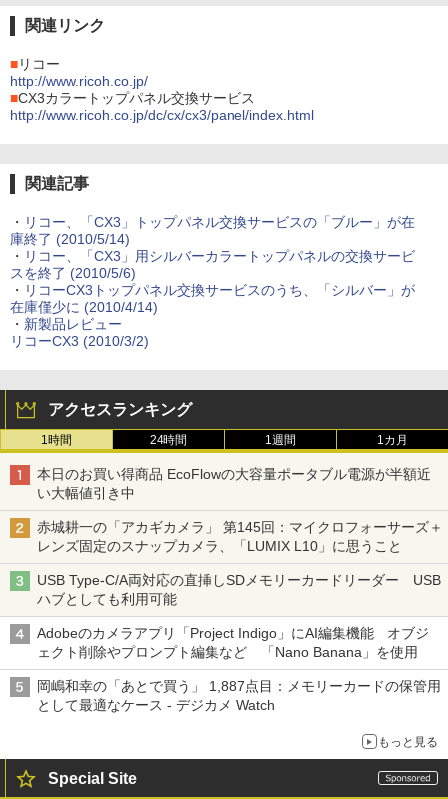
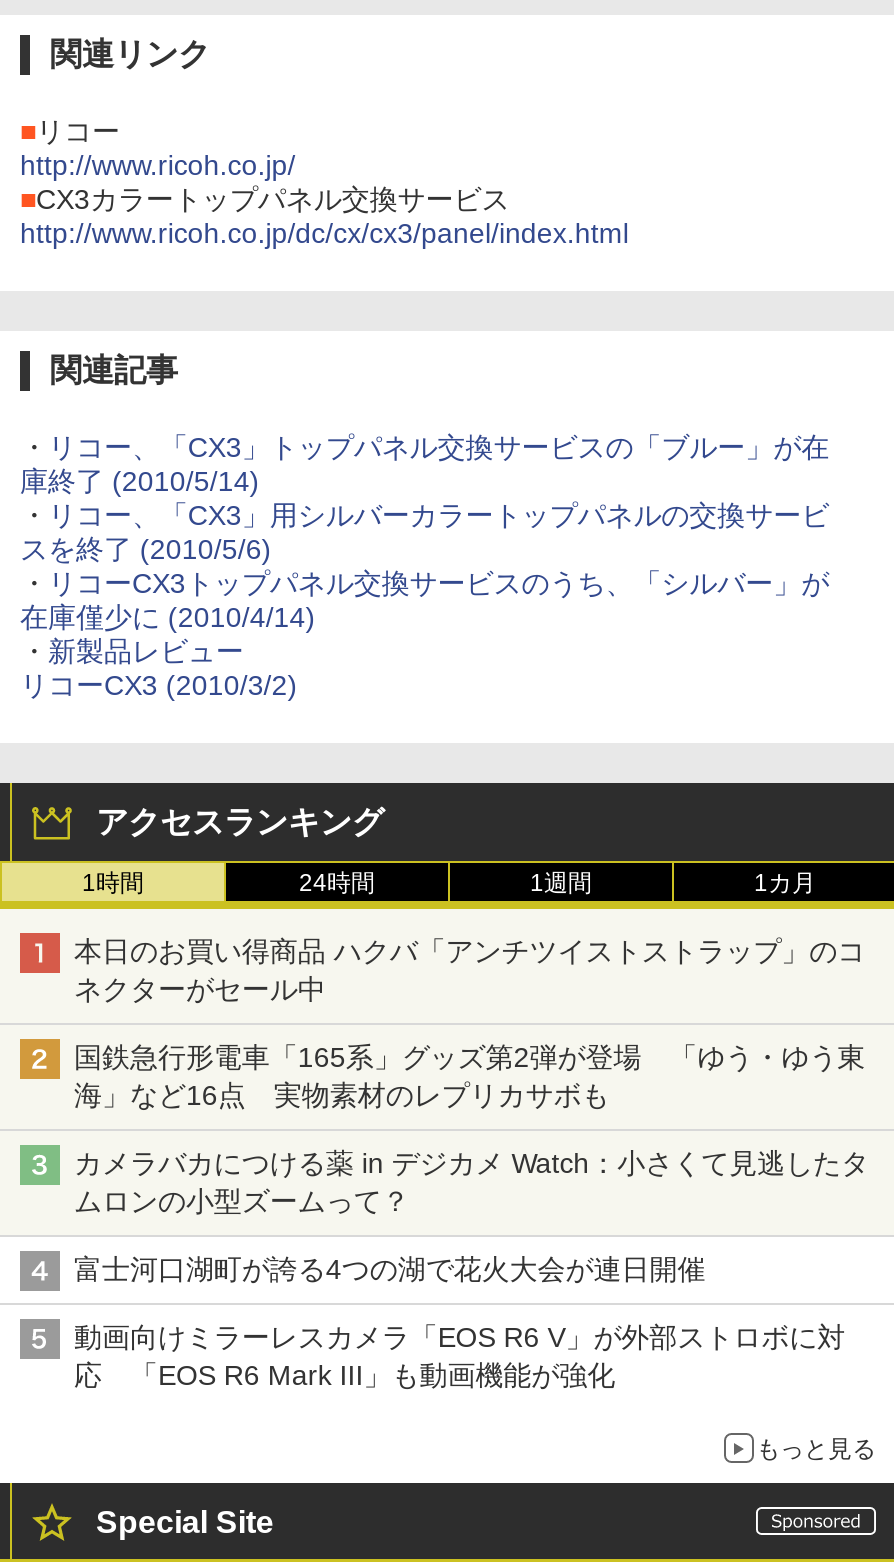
[37,466,430,501] 本日のお買い得商品 EcoFlowの大容量ポータブル電源が半額近 | い大幅値引き中 -> [74,936,865,1006] 本日のお買い得商品 ハクバ「アンチツイストストラップ」のコ | ネクターがセール中
[37,519,443,554] 赤城耕一の「アカギカメラ」 第145回：マイクロフォーサーズ＋ | レンズ固定のスナップカメラ、「LUMIX L10」に思うこと -> [74,1042,865,1112] 国鉄急行形電車「165系」グッズ第2弾が登場 「ゆう・ゆう東 | 海」など16点 実物素材のレプリカサボも
[37,572,440,607] USB Type-C/A両対応の直挿しSDメモリーカードリーダー USB | ハブとしても利用可能 -> [74,1148,869,1218] カメラバカにつける薬 in デジカメ Watch：小さくて見逃したタ | ムロンの小型ズームって？
[37,625,429,660] Adobeのカメラアプリ「Project Indigo」にAI編集機能 オブジ | ェクト削除やプロンプト編集など 「Nano Banana」を使用 -> [74,1254,705,1286] 富士河口湖町が誇る4つの湖で花火大会が連日開催
[37,678,440,713] 岡嶋和幸の「あとで買う」 1,887点目：メモリーカードの保管用 | として最適なケース - デジカメ Watch -> [74,1322,845,1392] 動画向けミラーレスカメラ「EOS R6 V」が外部ストロボに対 | 応 「EOS R6 Mark III」も動画機能が強化

